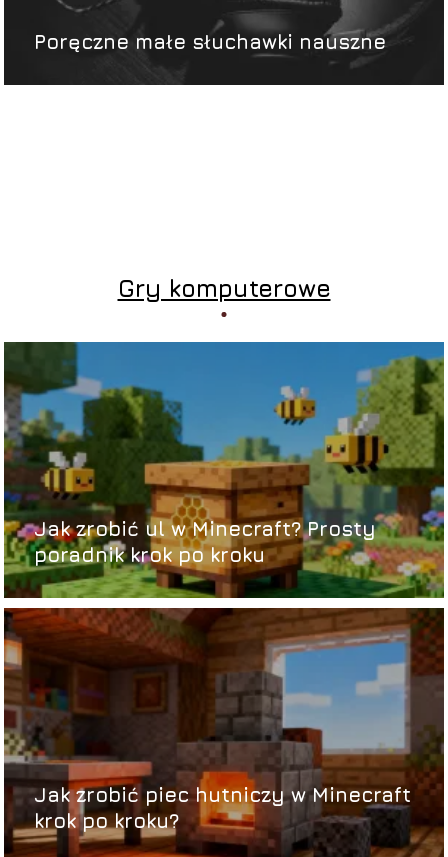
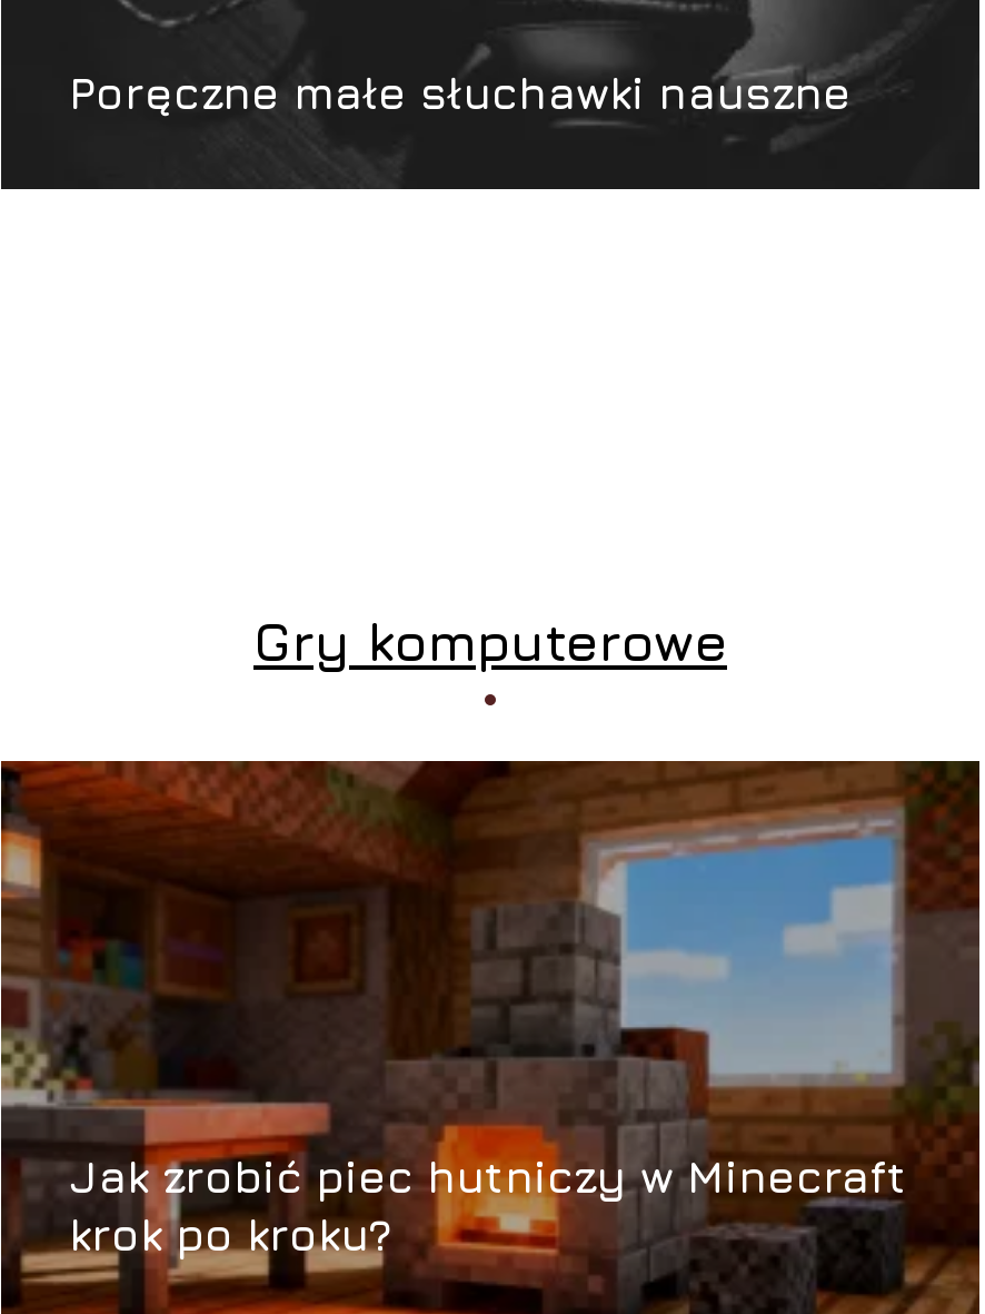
[3,341,445,599] [image] | Jak zrobić ul w Minecraft? Prosty | poradnik krok po kroku -> none

